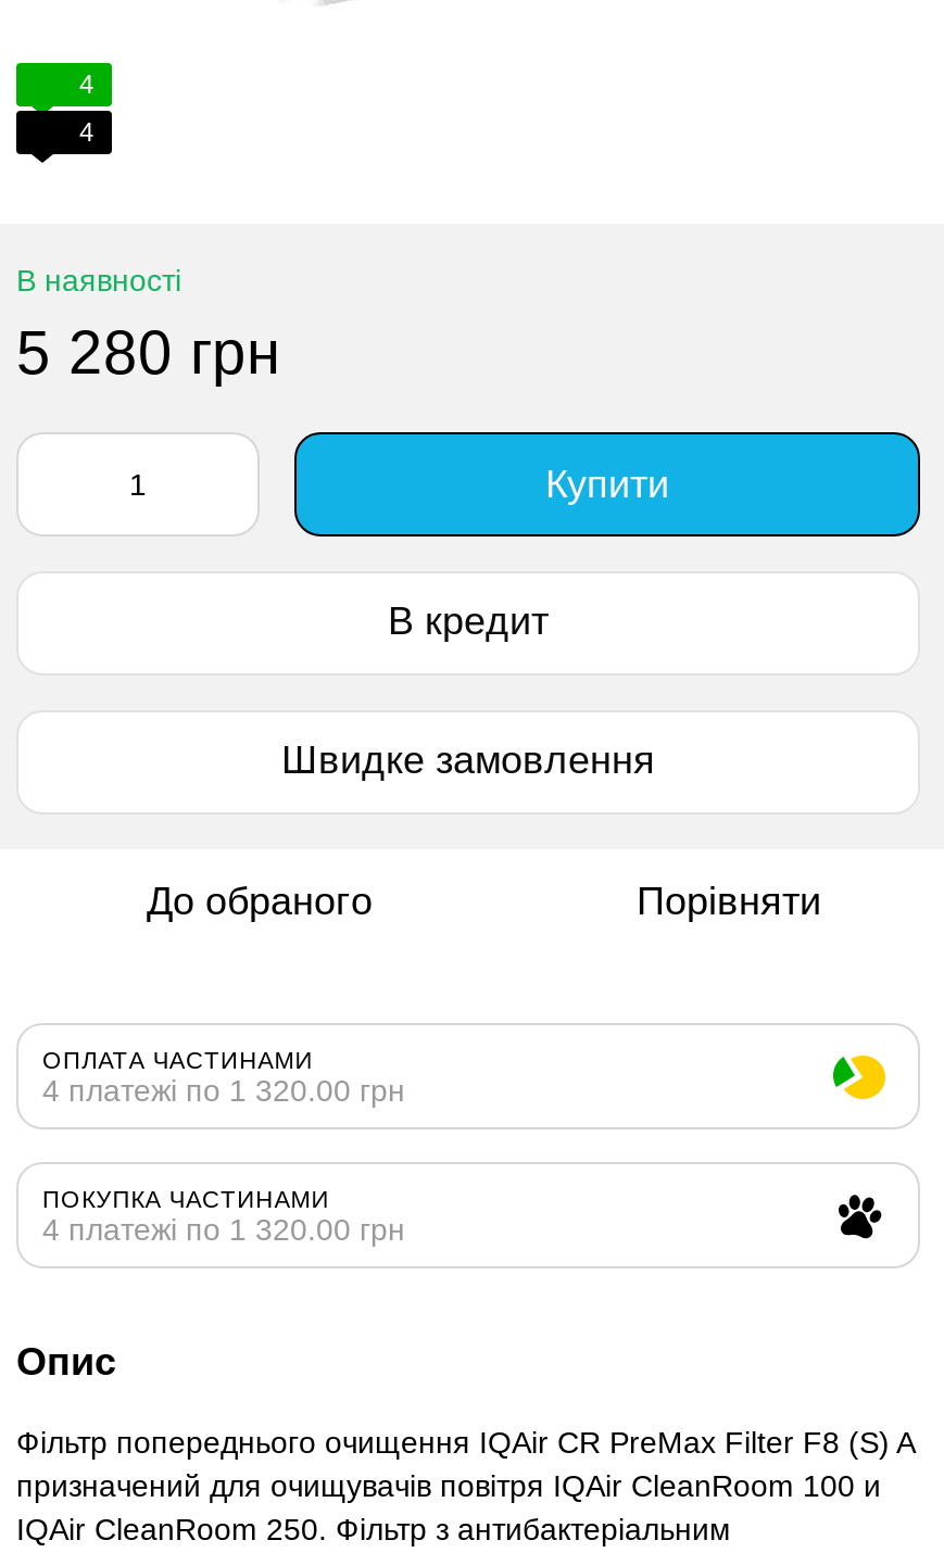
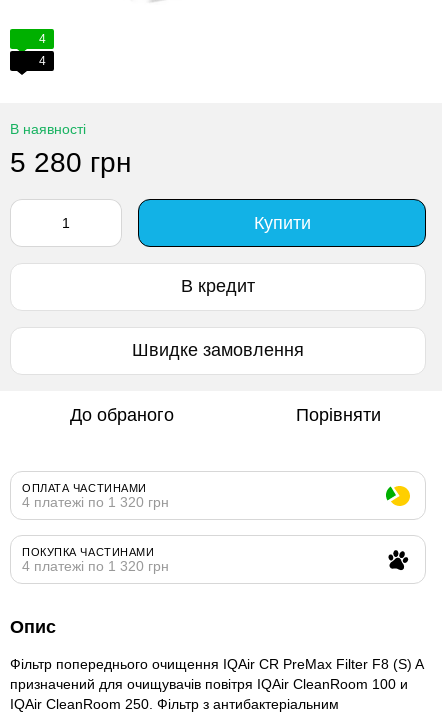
[42,1072,405,1107] 4 платежі по 1 320.00 грн -> [22,494,169,510] 4 платежі по 1 320 грн
[42,1211,405,1246] 4 платежі по 1 320.00 грн -> [22,558,169,574] 4 платежі по 1 320 грн

